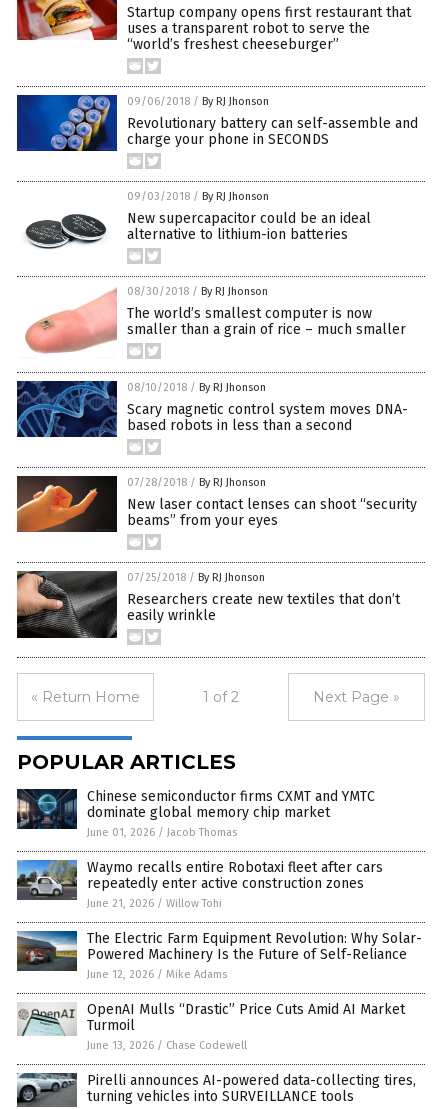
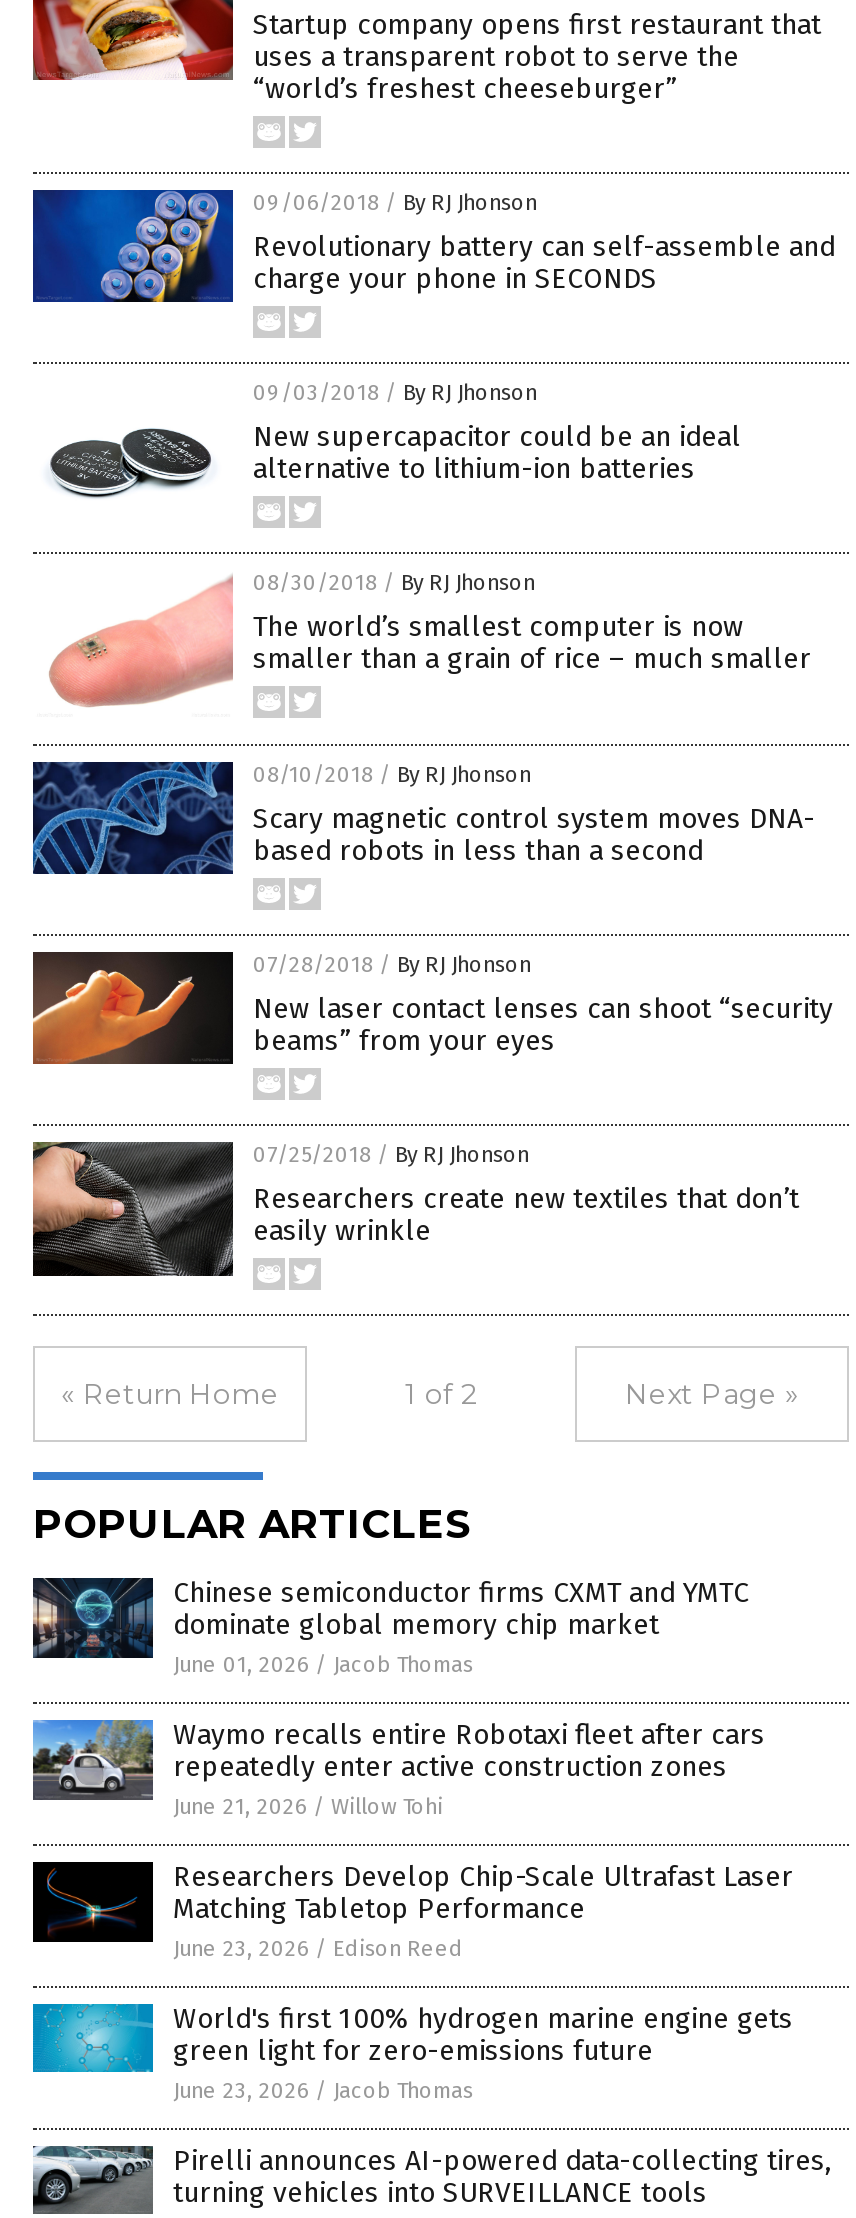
[16,930,422,981] [image] | The Electric Farm Equipment Revolution: Why Solar- | Powered Machinery Is the Future of Self-Reliance | June 12, 2026 / Mike Adams -> [31,1860,793,1962] [image] | Researchers Develop Chip-Scale Ultrafast Laser | Matching Tabletop Performance | June 23, 2026 / Edison Reed
[17,1001,405,1052] [image] | OpenAI Mulls “Drastic” Price Cuts Amid AI Market | Turmoil | June 13, 2026 / Chase Codewell -> [31,2002,793,2104] [image] | World's first 100% hydrogen marine engine gets | green light for zero-emissions future | June 23, 2026 / Jacob Thomas

